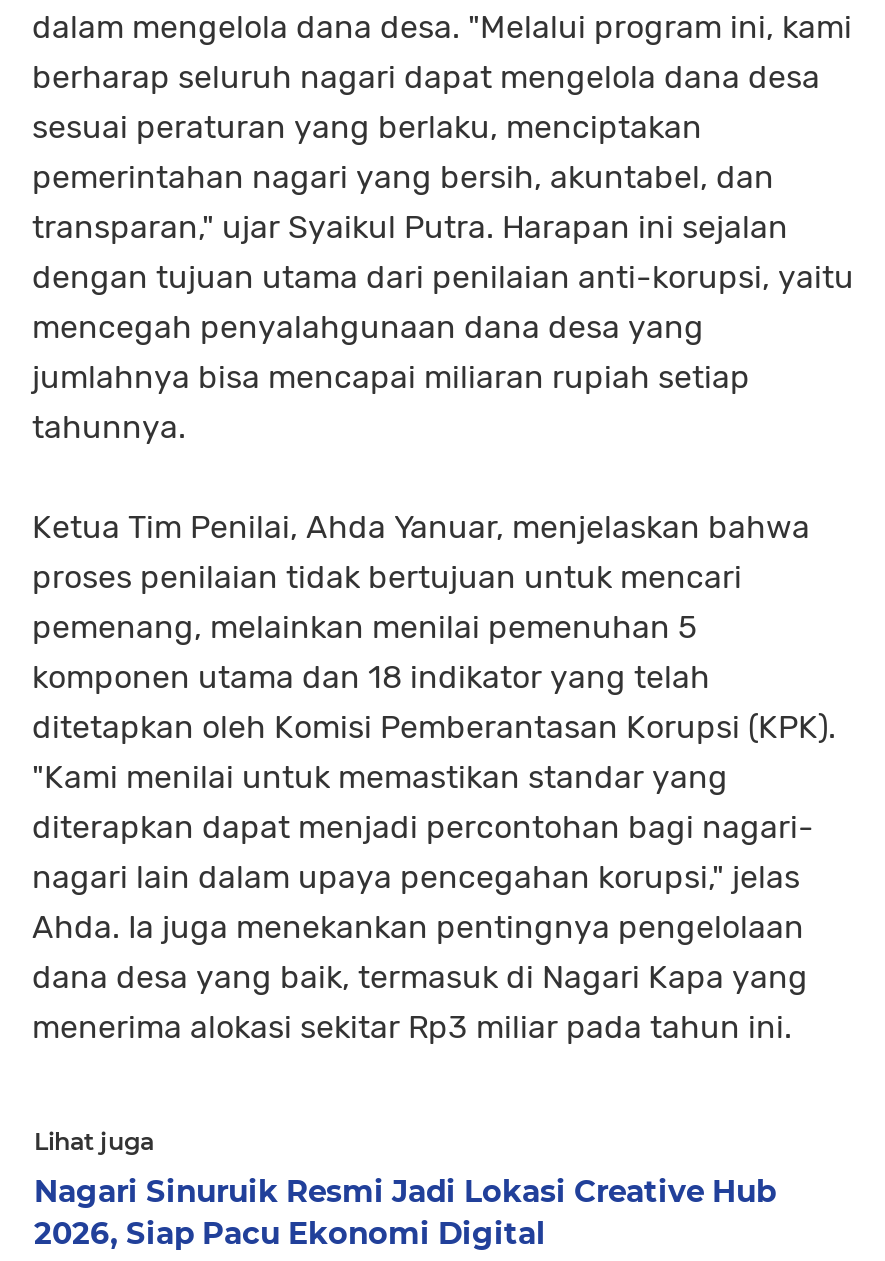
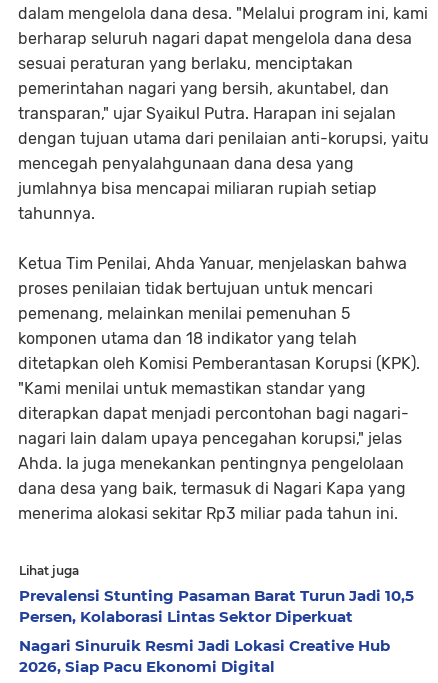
none -> [19,586,414,626] Prevalensi Stunting Pasaman Barat Turun Jadi 10,5 | Persen, Kolaborasi Lintas Sektor Diperkuat

